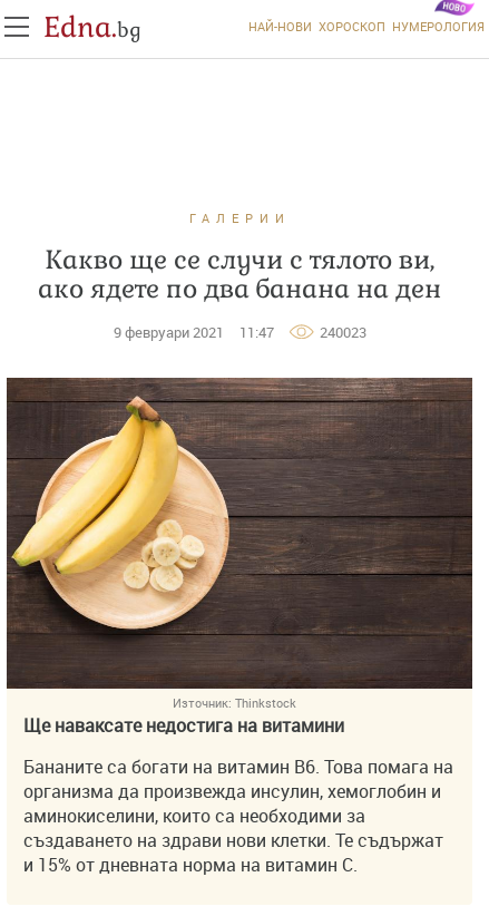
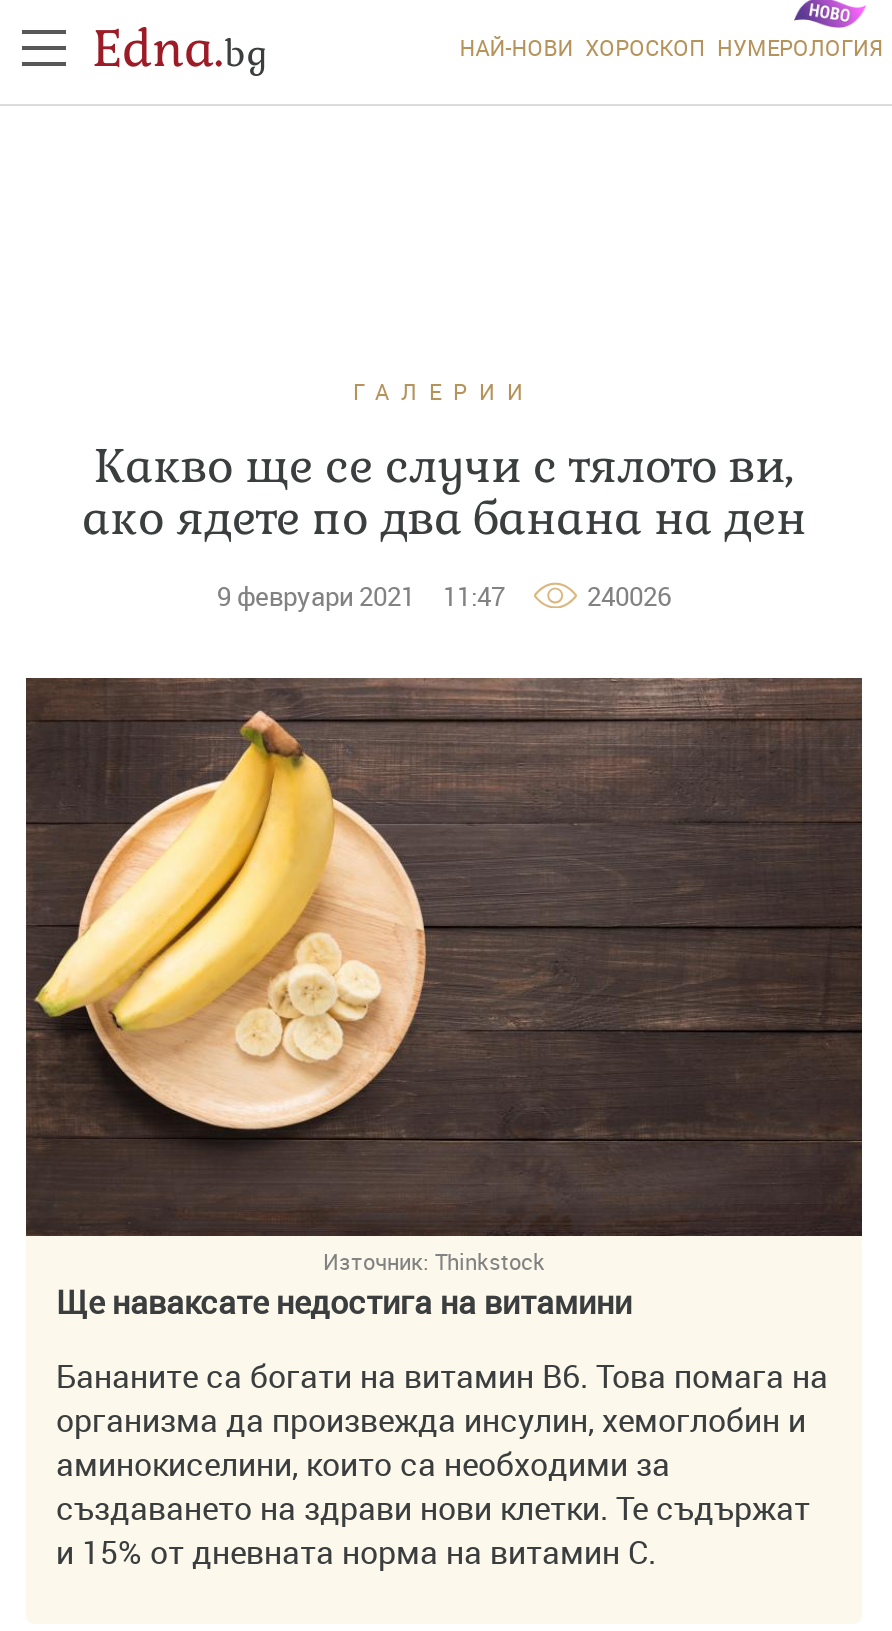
[319,322,366,342] 240023 -> [587,578,671,614] 240026

